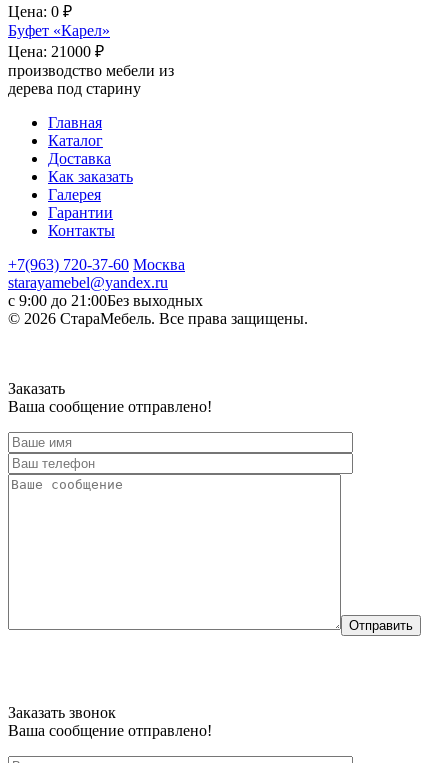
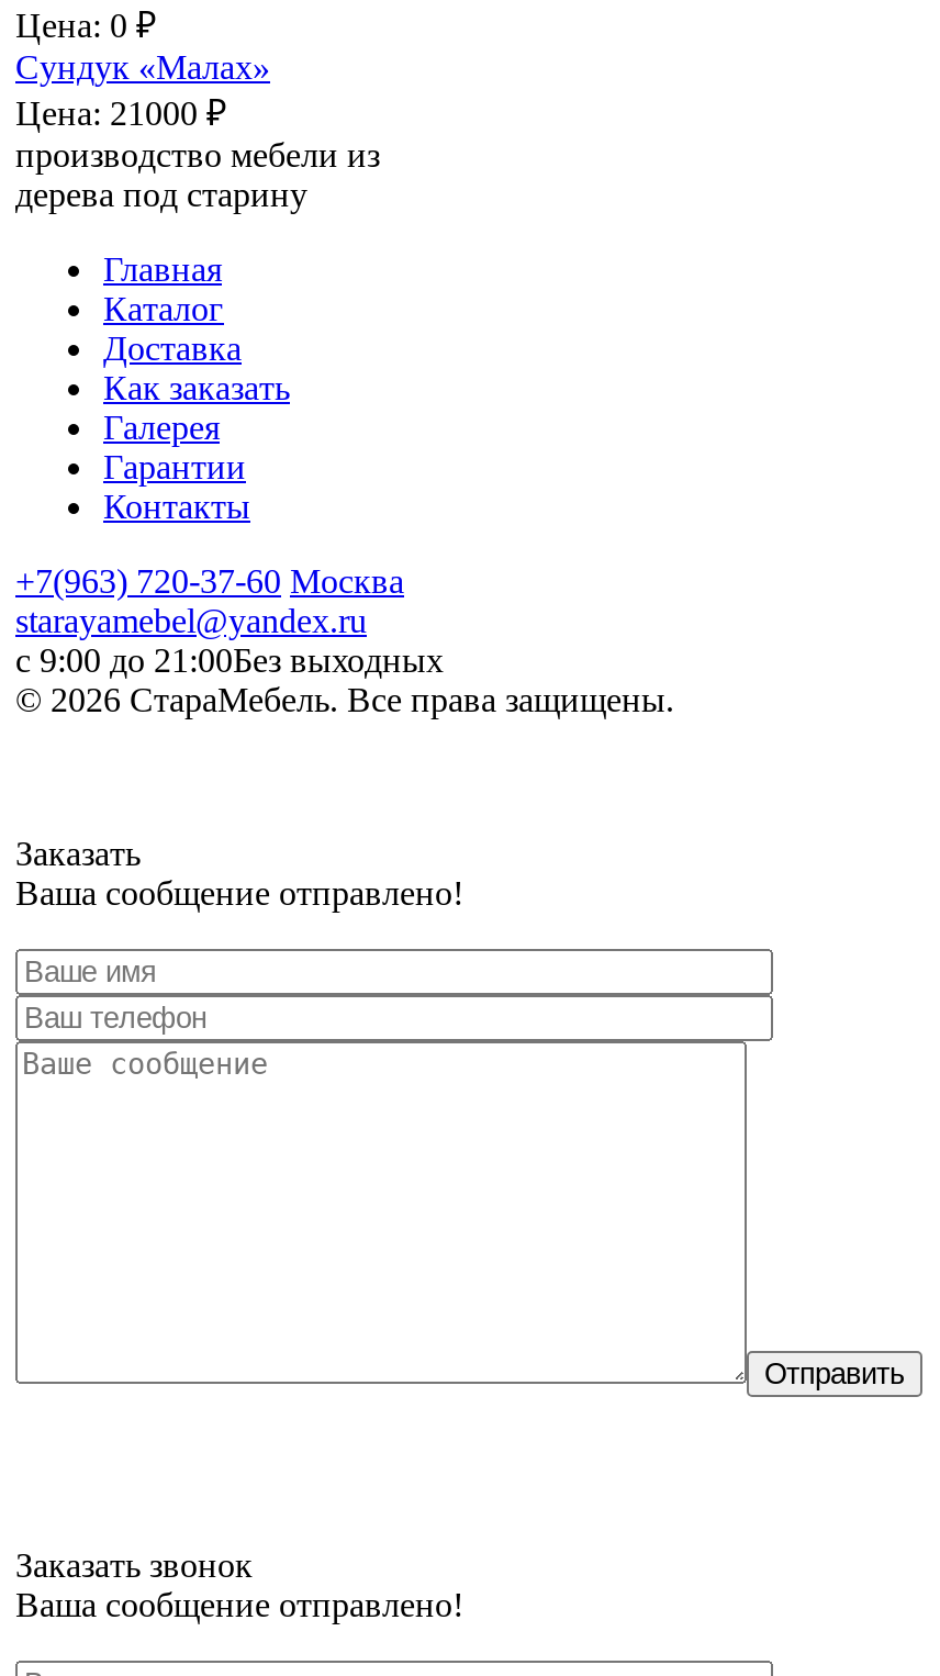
[8,22,110,39] Буфет «Карел» -> [15,48,270,86] Сундук «Малах»

